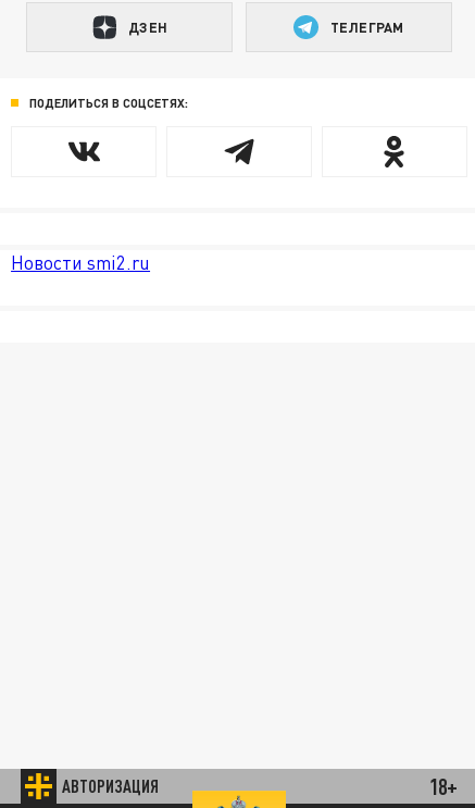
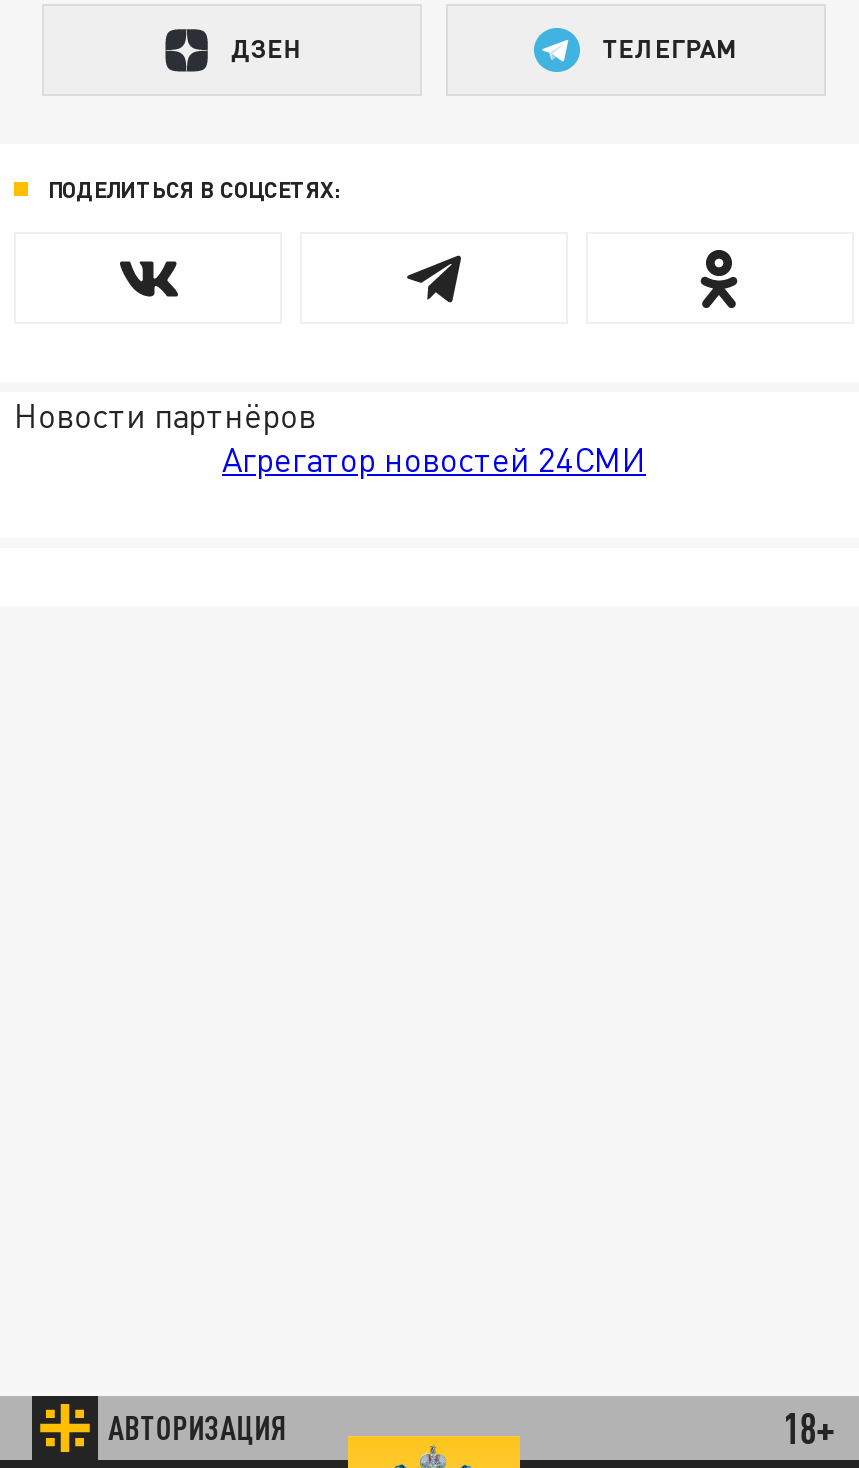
[11,251,150,274] Новости smi2.ru -> [14,393,646,479] Новости партнёров | Агрегатор новостей 24СМИ

